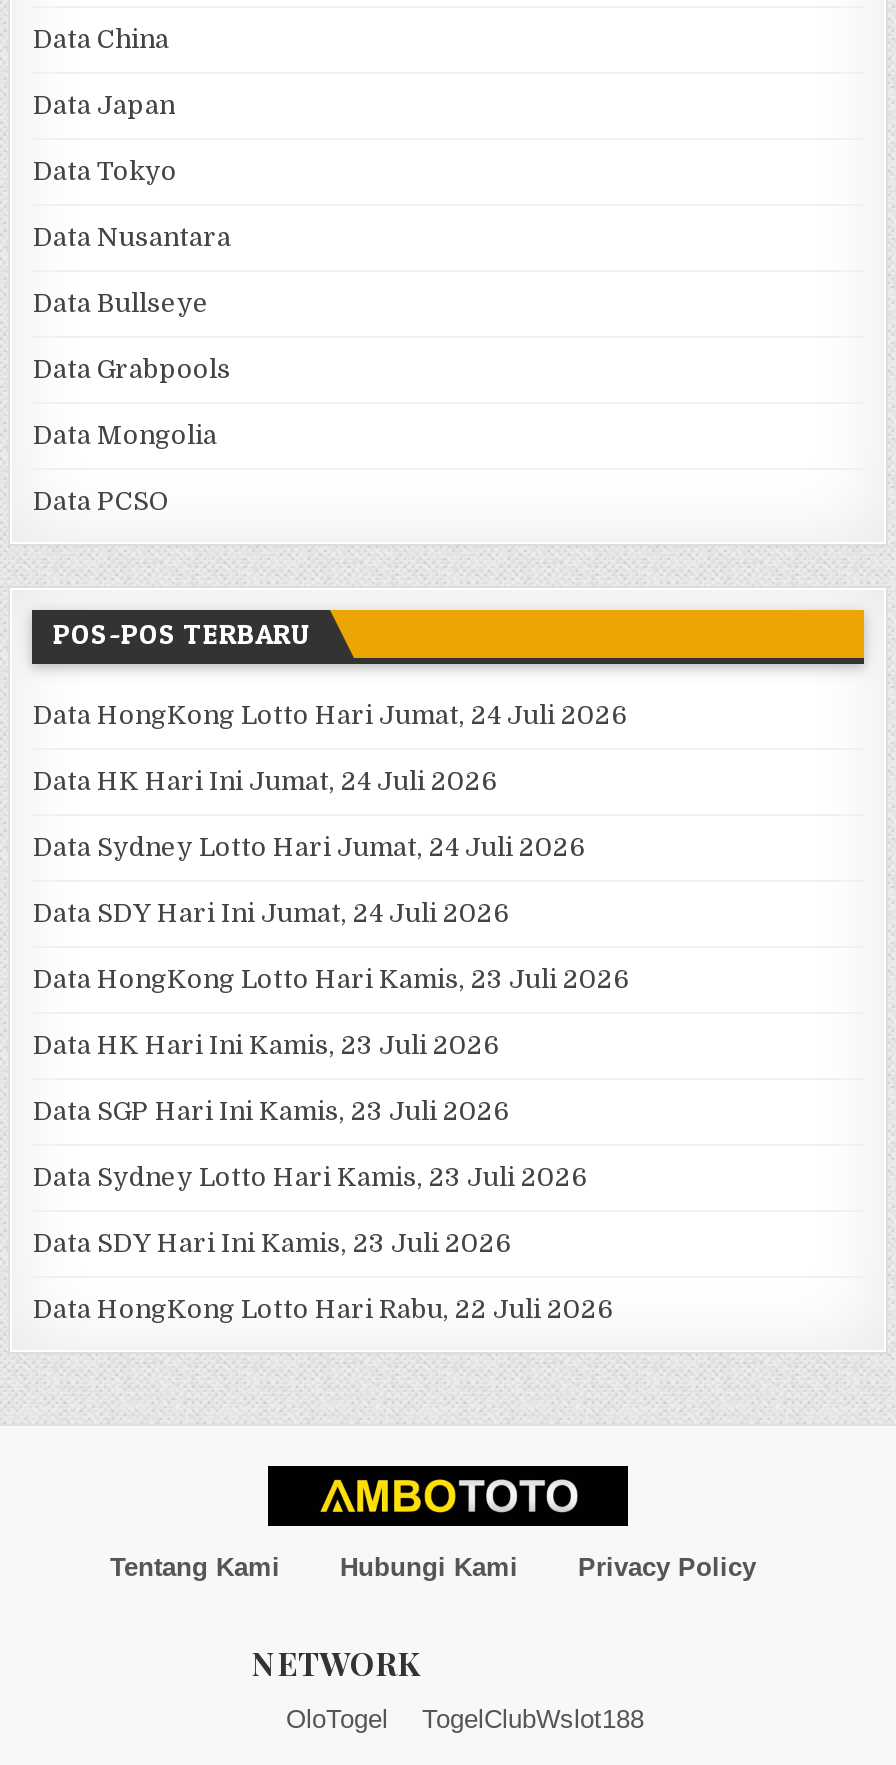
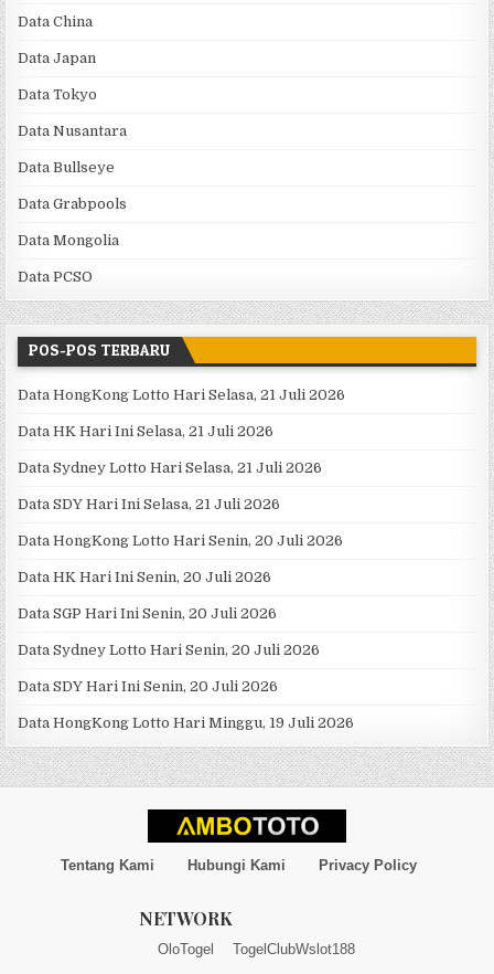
[33,700,627,730] Data HongKong Lotto Hari Jumat, 24 Juli 2026 -> [18,387,346,403] Data HongKong Lotto Hari Selasa, 21 Juli 2026
[33,766,497,796] Data HK Hari Ini Jumat, 24 Juli 2026 -> [18,423,274,440] Data HK Hari Ini Selasa, 21 Juli 2026
[33,832,585,862] Data Sydney Lotto Hari Jumat, 24 Juli 2026 -> [18,460,323,476] Data Sydney Lotto Hari Selasa, 21 Juli 2026
[33,898,509,928] Data SDY Hari Ini Jumat, 24 Juli 2026 -> [18,496,281,513] Data SDY Hari Ini Selasa, 21 Juli 2026
[33,964,629,994] Data HongKong Lotto Hari Kamis, 23 Juli 2026 -> [18,532,343,549] Data HongKong Lotto Hari Senin, 20 Juli 2026
[33,1030,499,1060] Data HK Hari Ini Kamis, 23 Juli 2026 -> [18,569,272,586] Data HK Hari Ini Senin, 20 Juli 2026
[33,1096,509,1126] Data SGP Hari Ini Kamis, 23 Juli 2026 -> [18,605,277,622] Data SGP Hari Ini Senin, 20 Juli 2026
[33,1162,587,1192] Data Sydney Lotto Hari Kamis, 23 Juli 2026 -> [18,642,320,658] Data Sydney Lotto Hari Senin, 20 Juli 2026
[33,1228,511,1258] Data SDY Hari Ini Kamis, 23 Juli 2026 -> [18,678,278,695] Data SDY Hari Ini Senin, 20 Juli 2026
[33,1294,613,1324] Data HongKong Lotto Hari Rabu, 22 Juli 2026 -> [18,715,355,731] Data HongKong Lotto Hari Minggu, 19 Juli 2026

